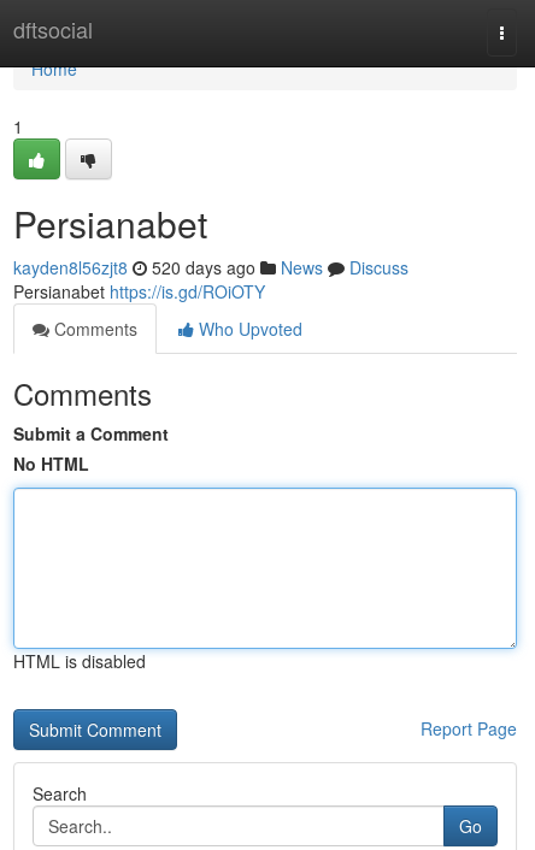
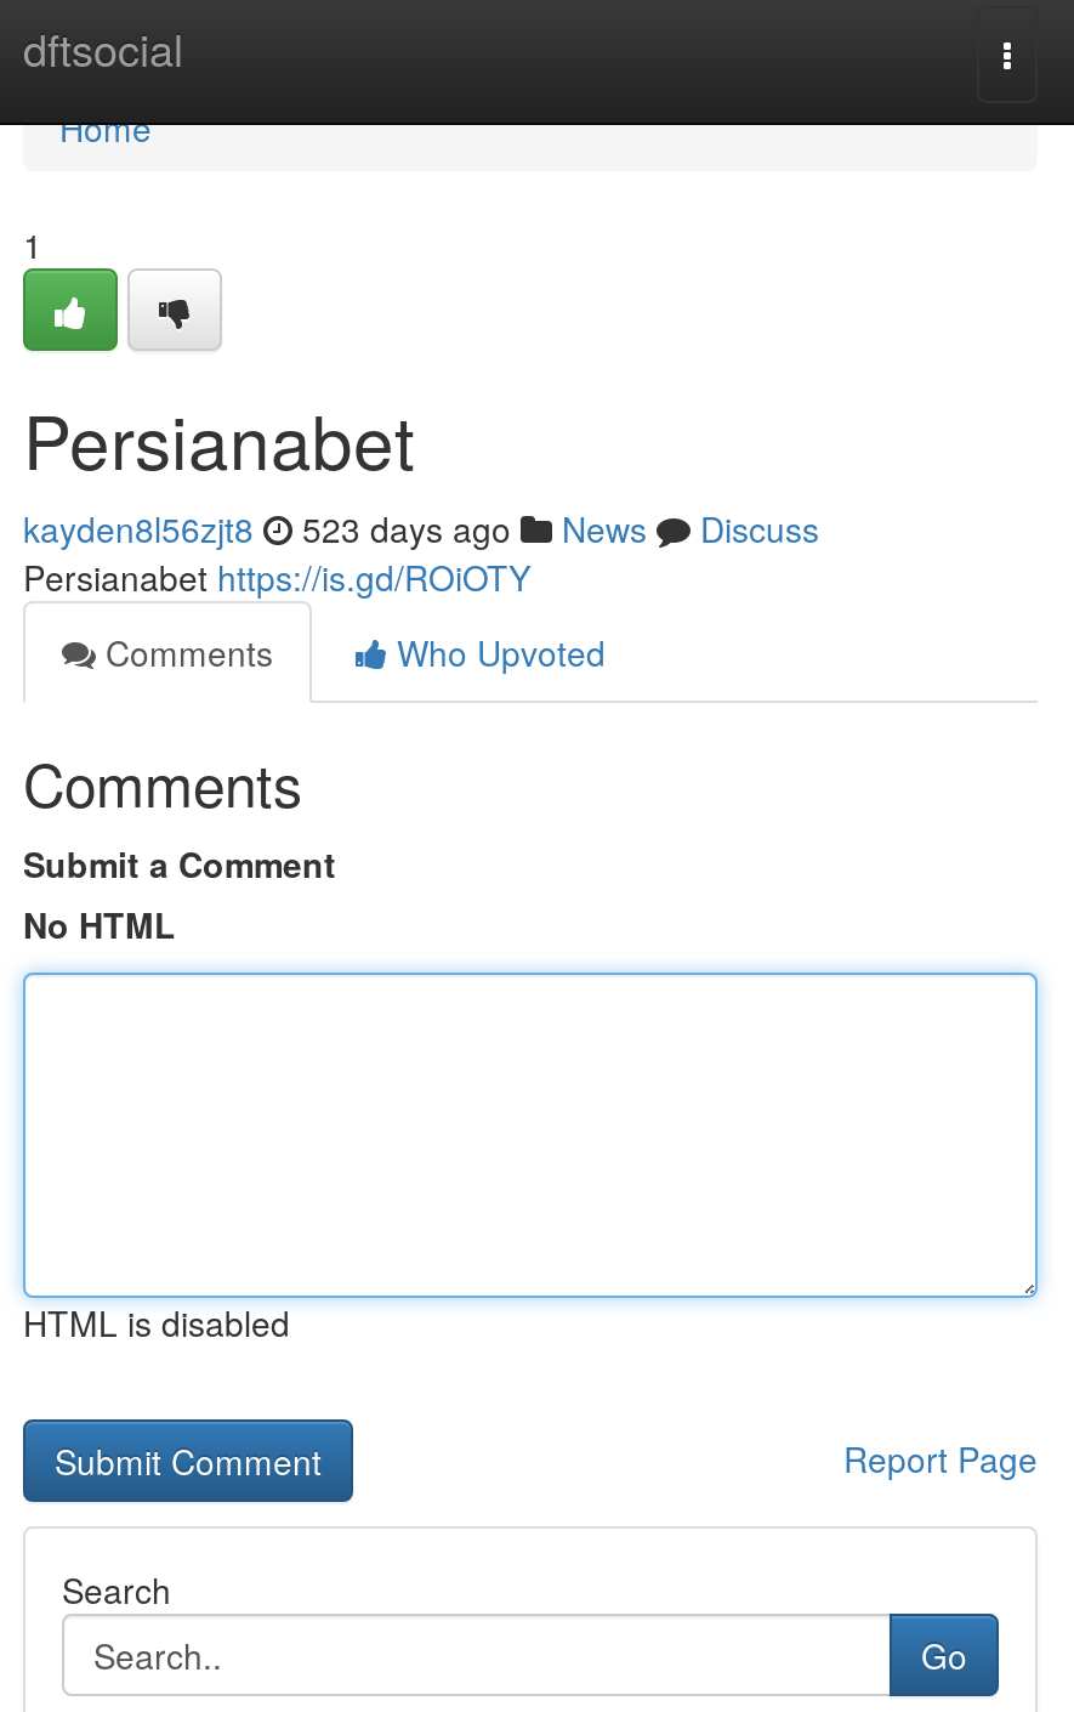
[13,255,408,279] kayden8l56zjt8 520 days ago News Discuss -> [23,504,819,552] kayden8l56zjt8 523 days ago News Discuss

